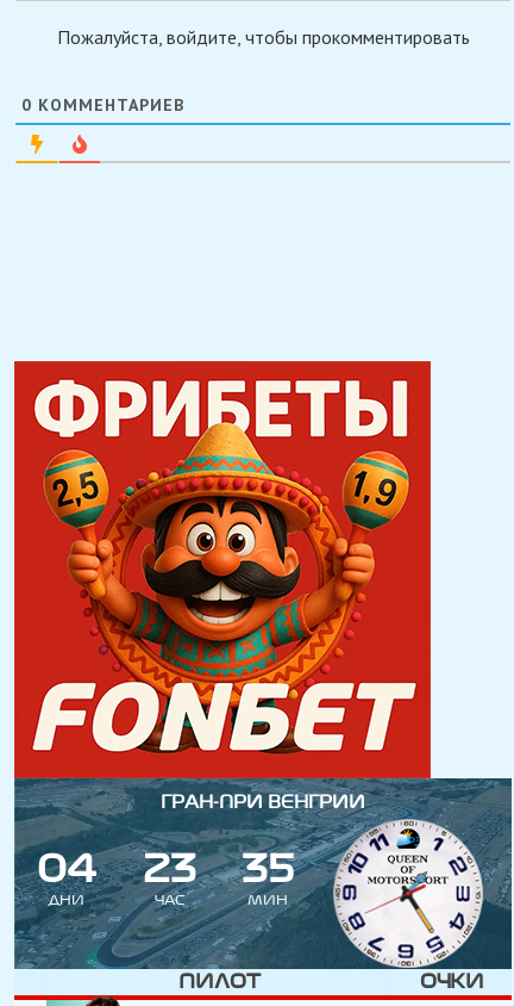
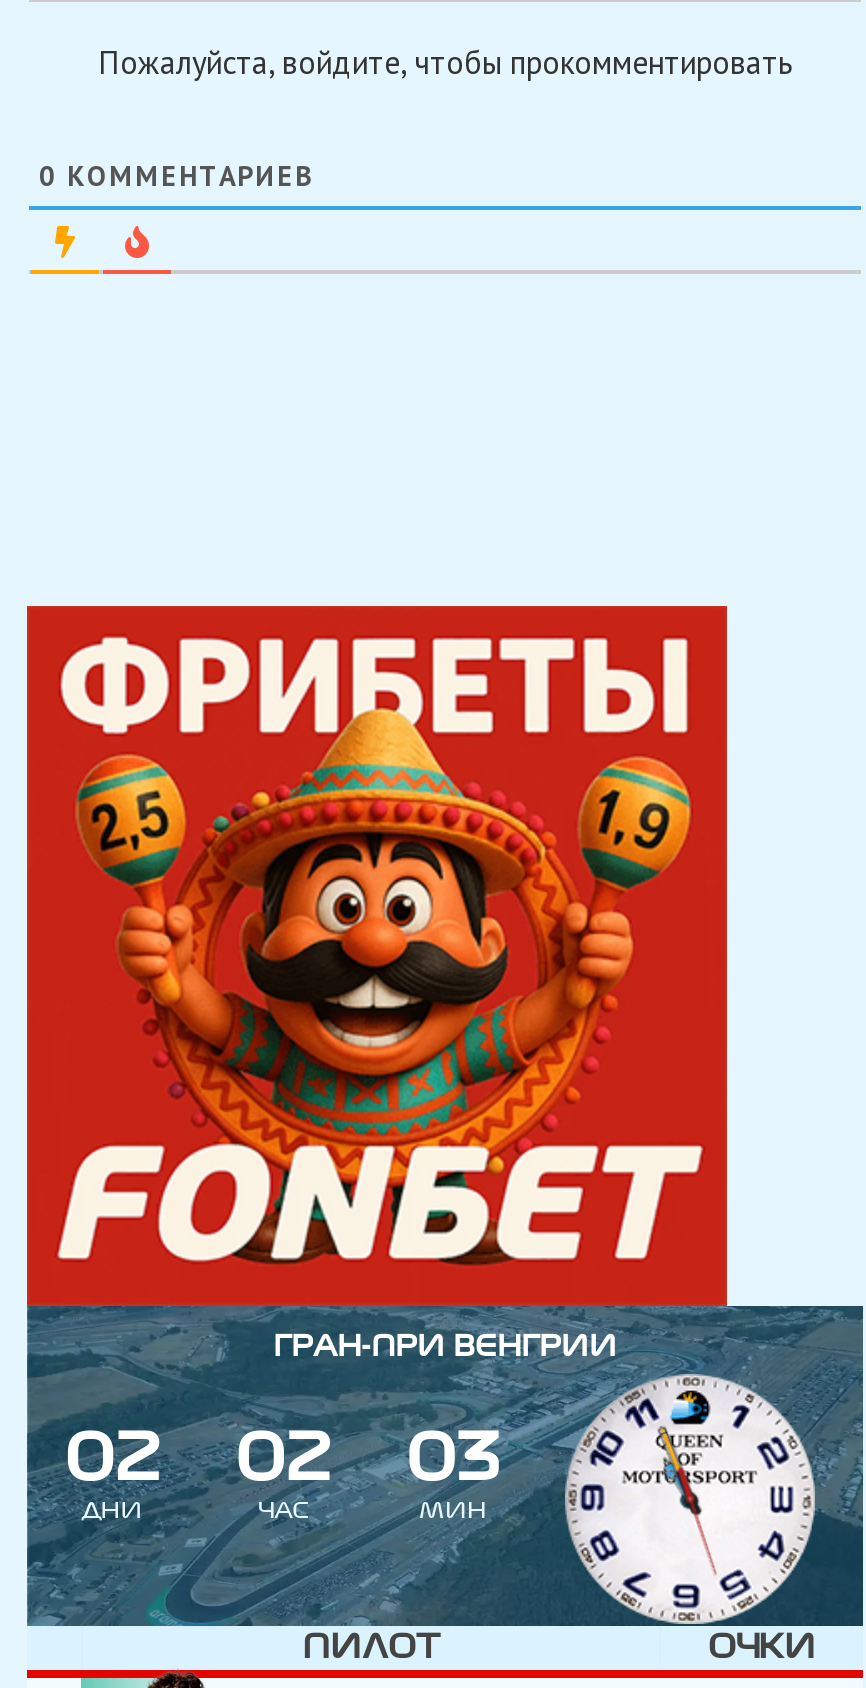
[37,851,97,888] 04 -> [64,1427,160,1489] 02
[142,851,196,888] 23 -> [235,1427,331,1489] 02
[241,851,294,888] 35 -> [406,1427,500,1489] 03
[365,851,434,934] [image] -> [657,1426,731,1574] [image]

